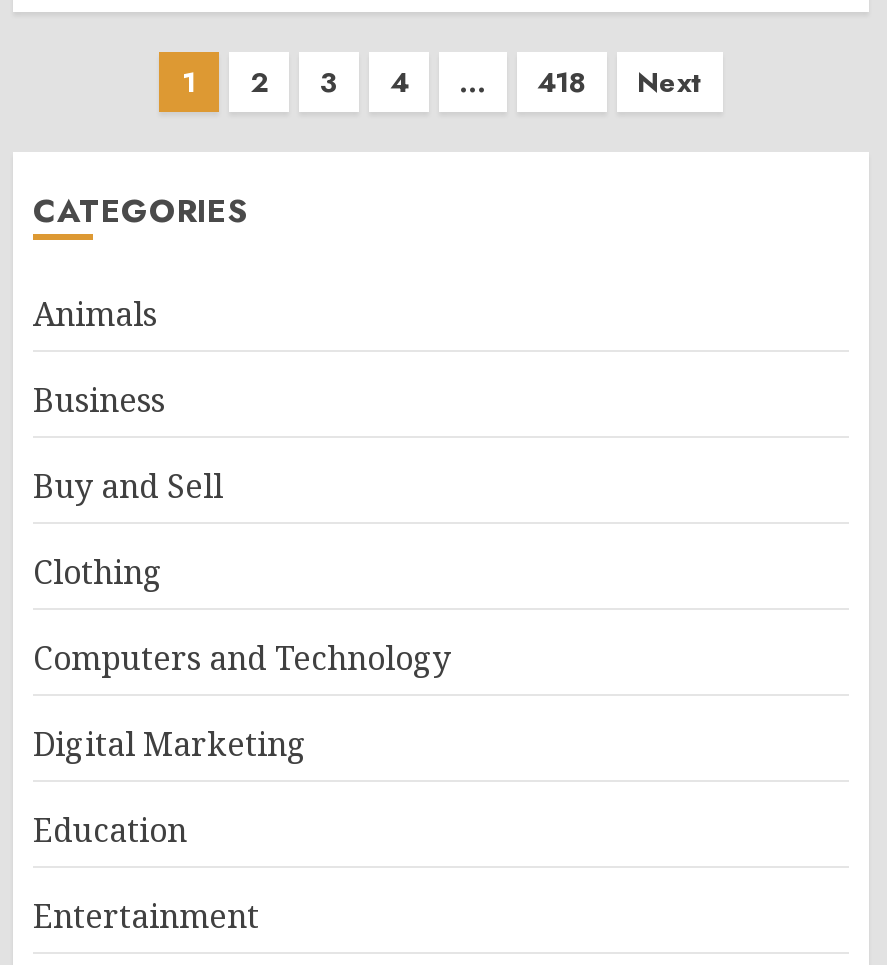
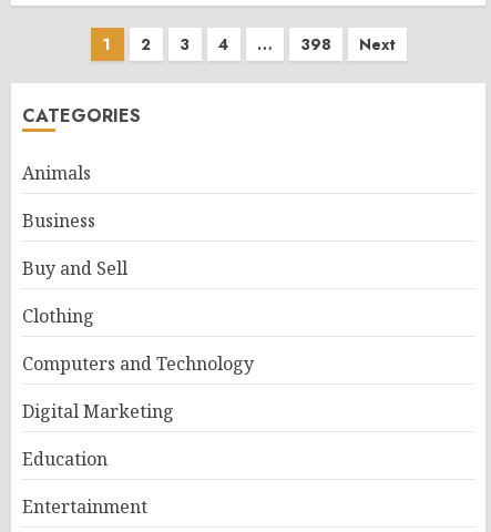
[537,62,587,102] 418 -> [300,33,331,55] 398

